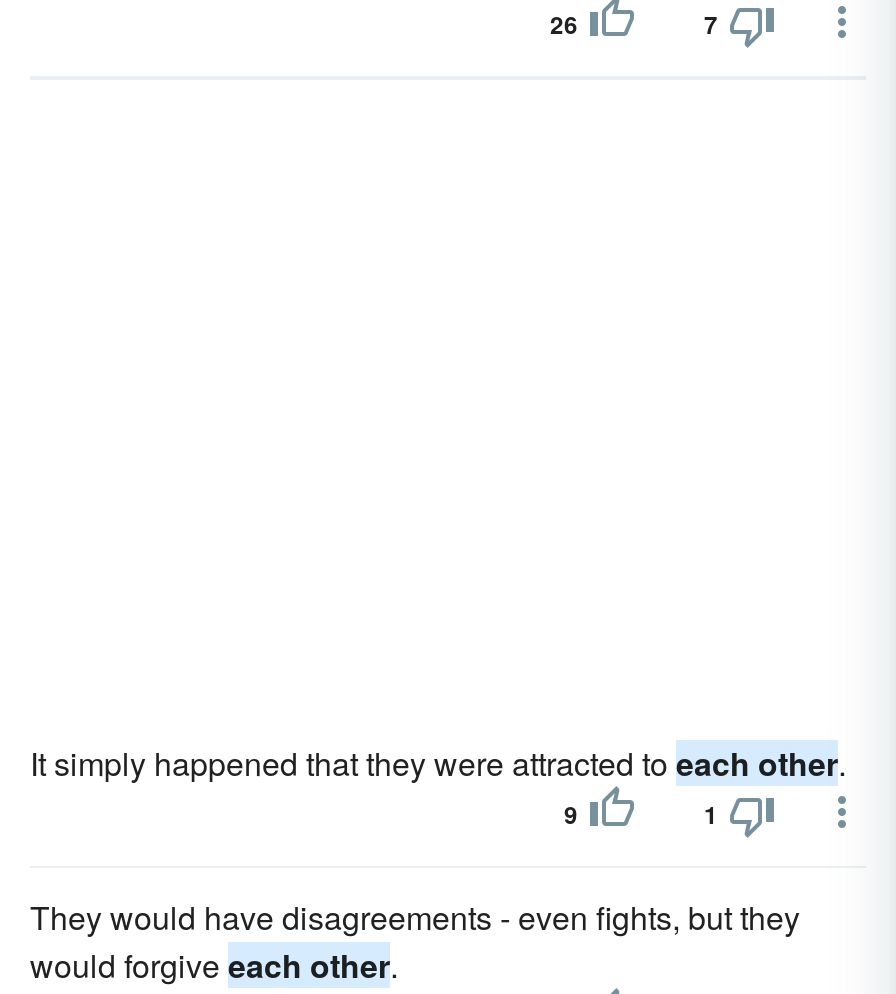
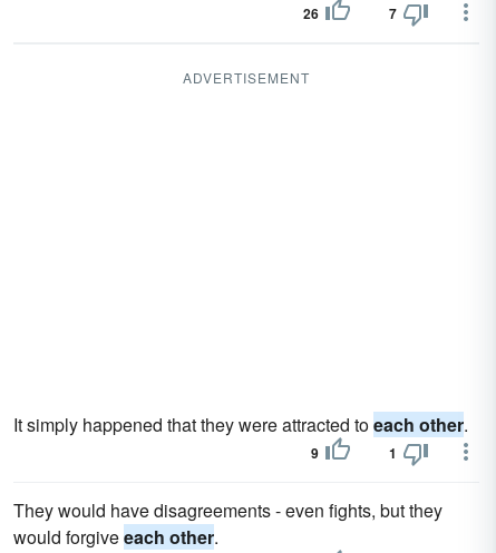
none -> [183,68,310,87] ADVERTISEMENT

